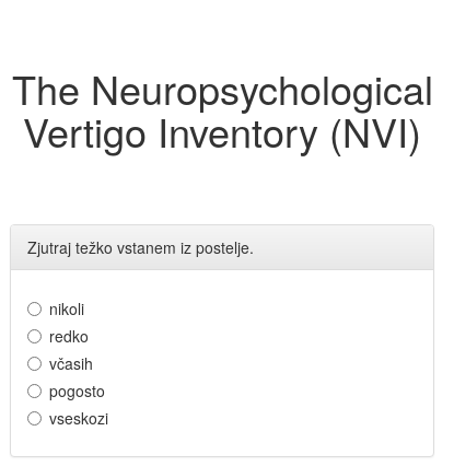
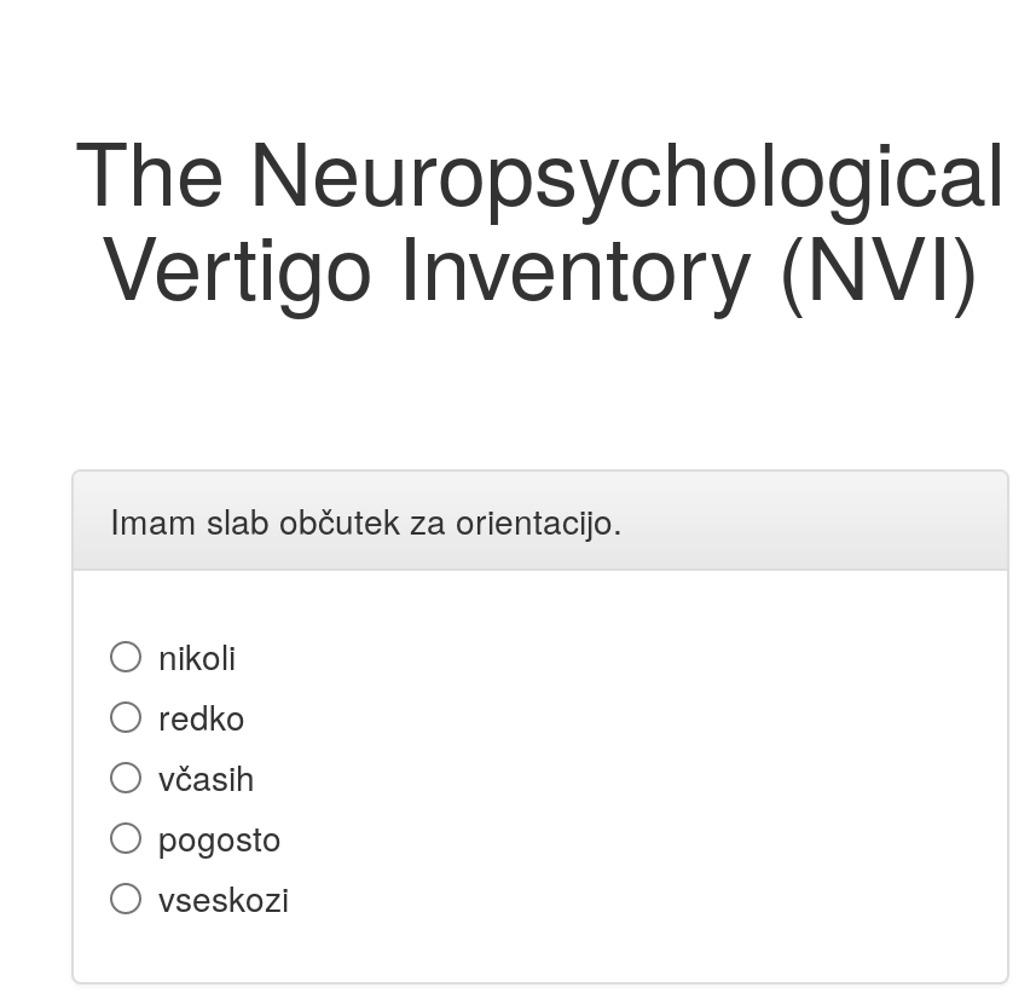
[27,236,254,258] Zjutraj težko vstanem iz postelje. -> [110,496,623,544] Imam slab občutek za orientacijo.

